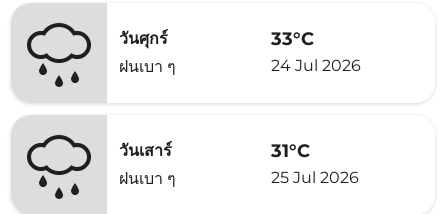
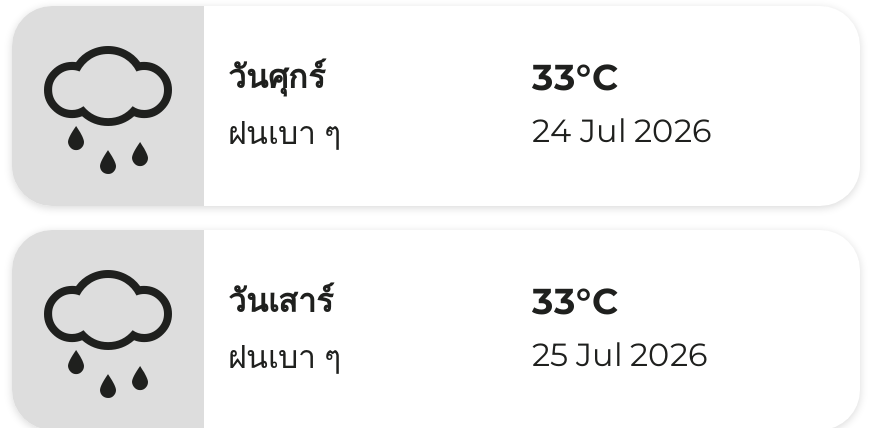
[271,139,310,161] 31°C -> [532,279,618,323] 33°C

